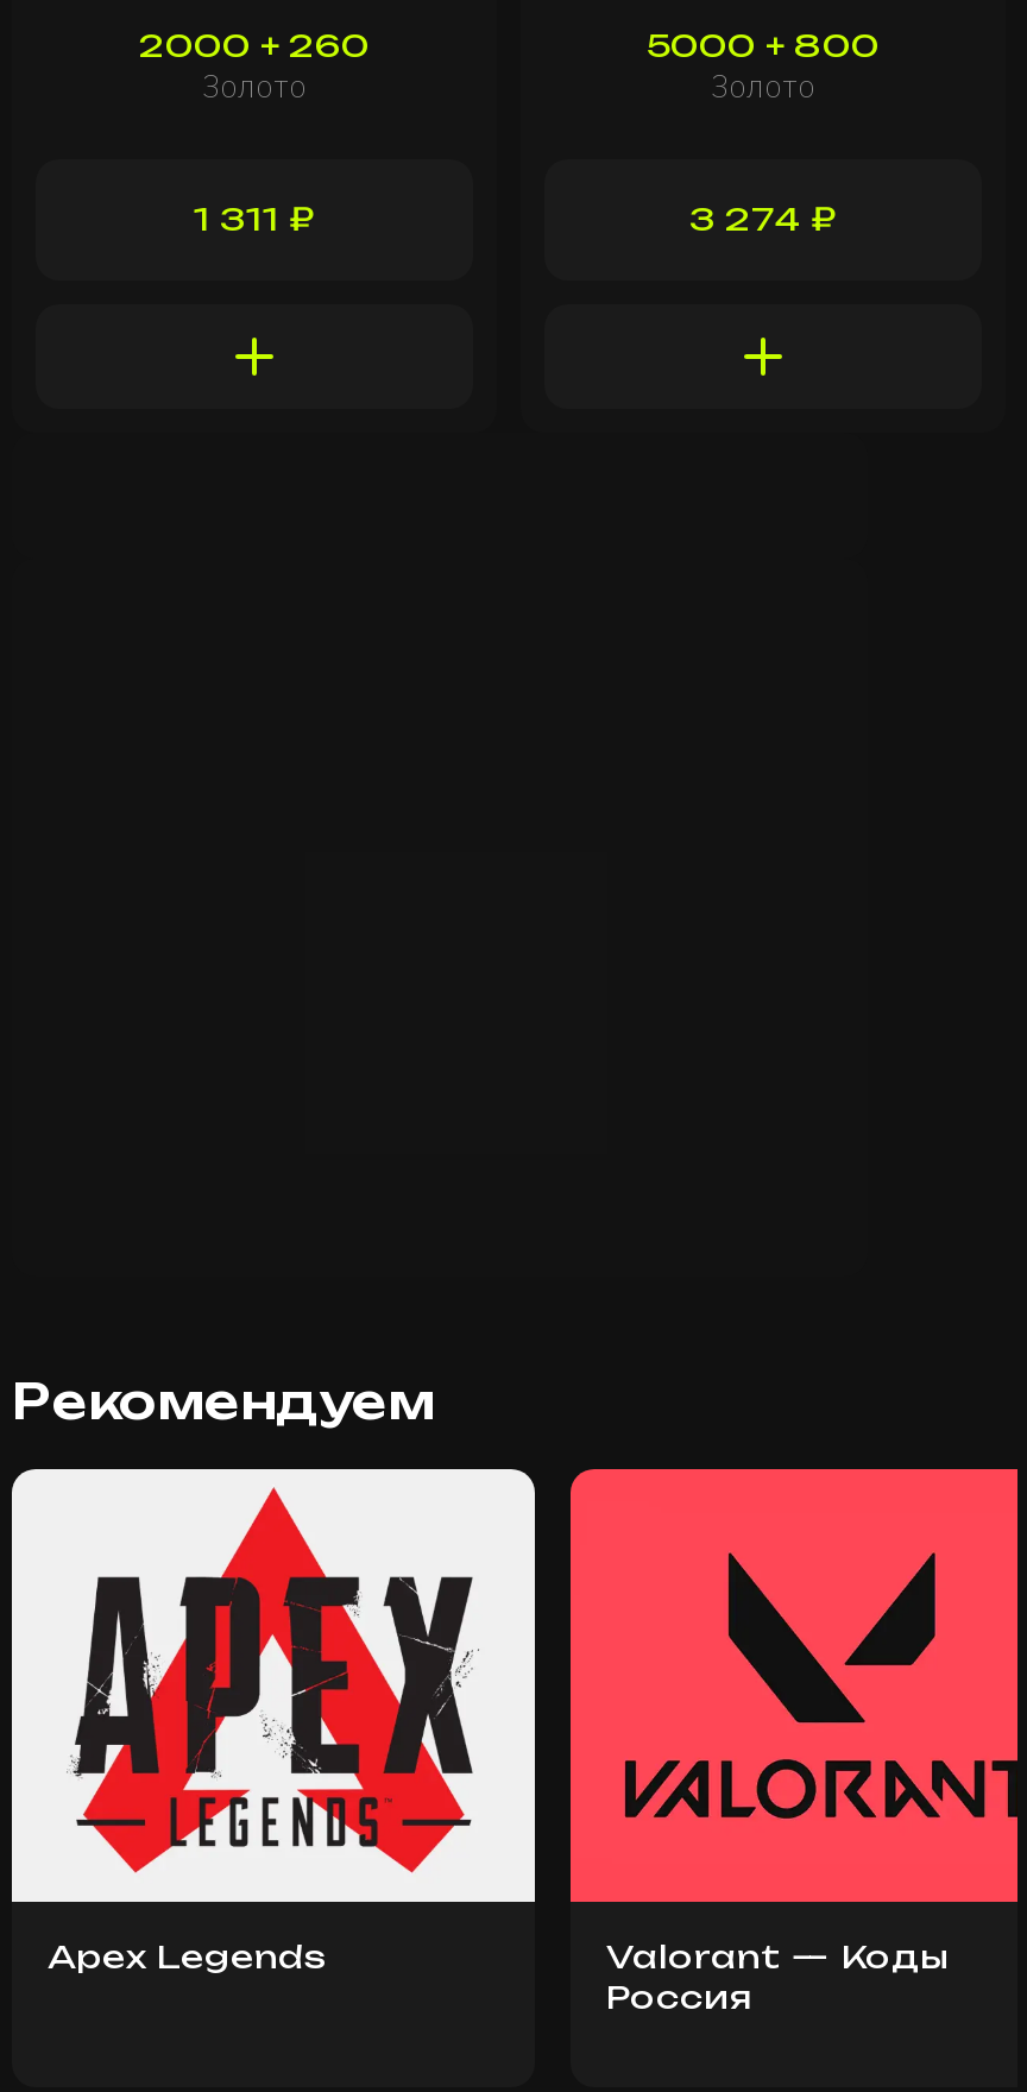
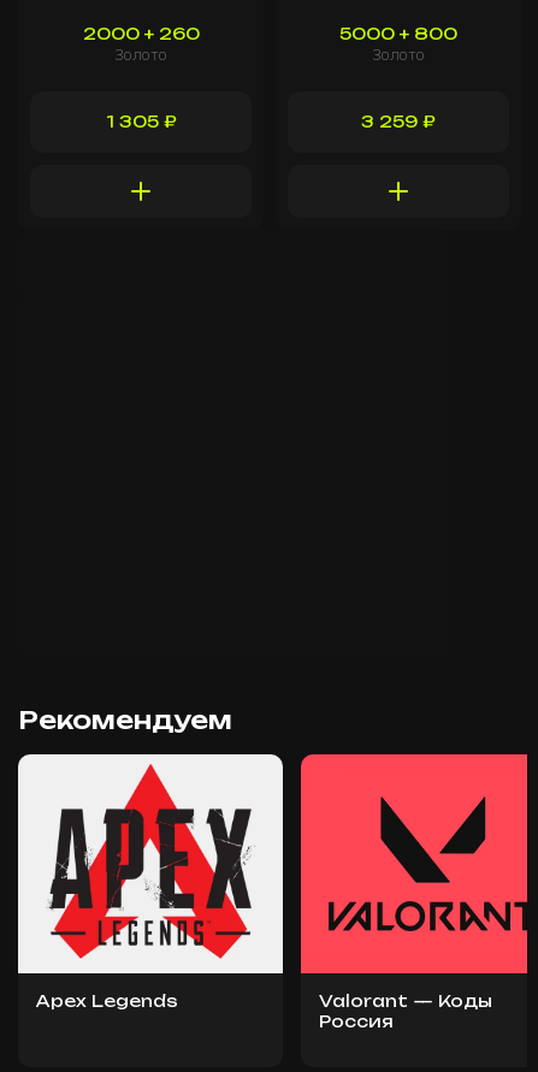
[194,200,315,238] 1 311 ₽ -> [105,112,176,131] 1 305 ₽
[689,200,837,238] 3 274 ₽ -> [361,112,436,131] 3 259 ₽

